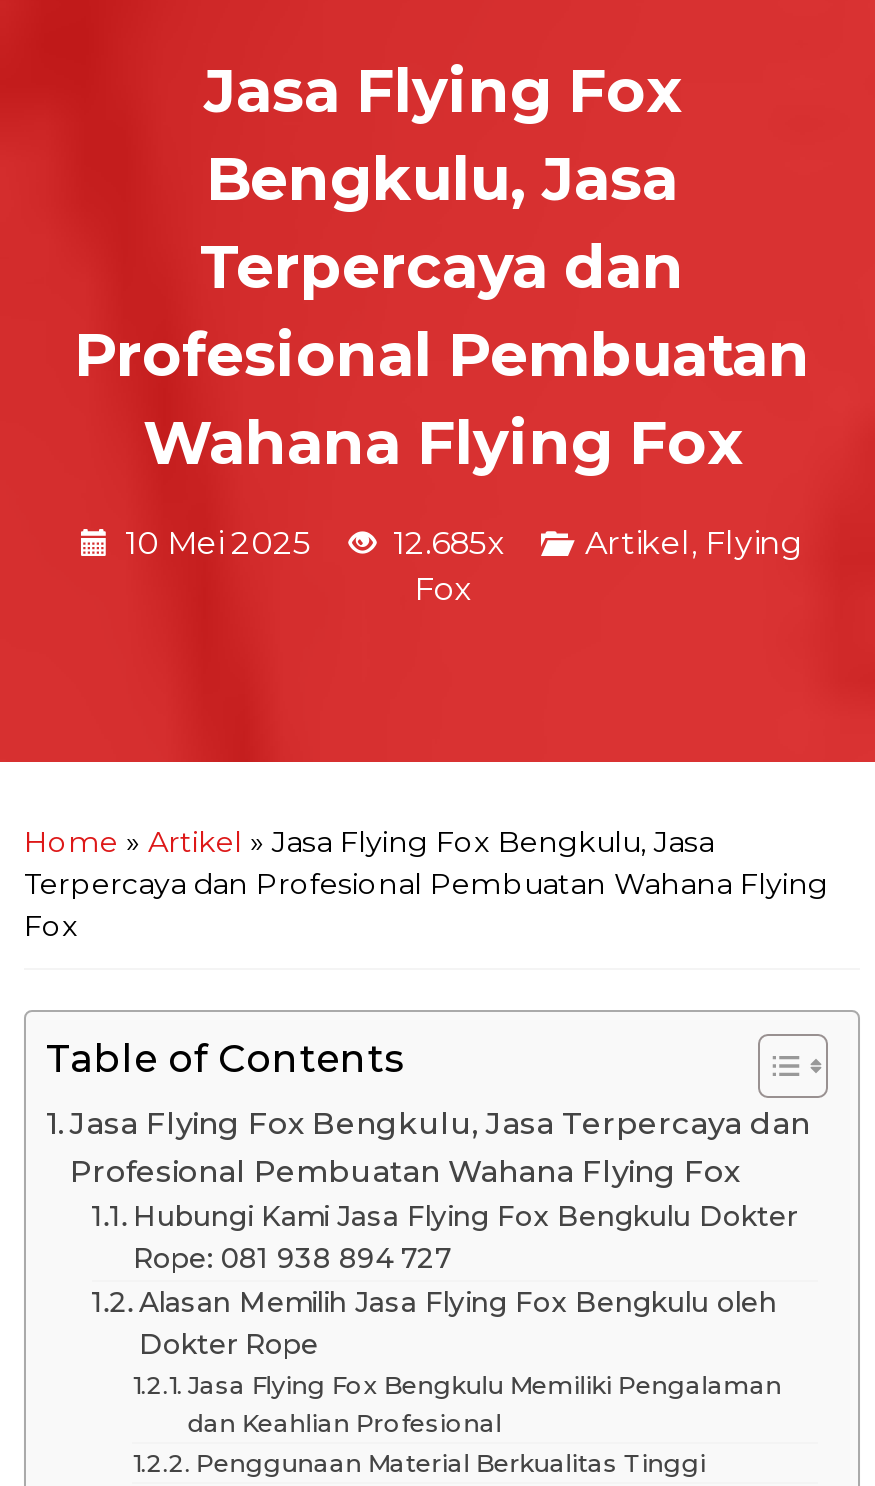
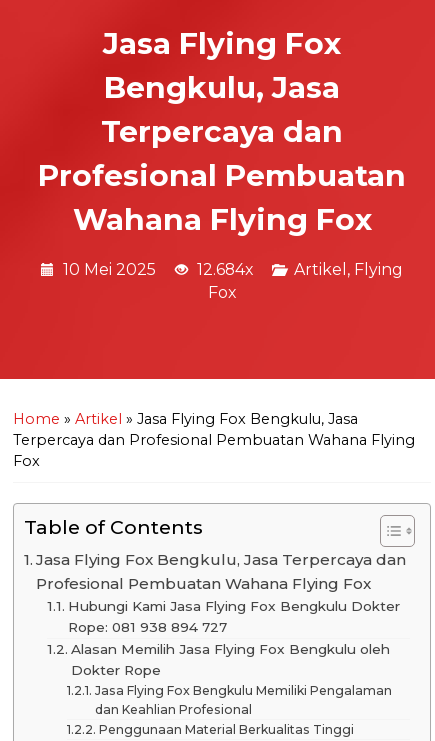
[117,523,803,561] 10 Mei 2025 12.685x Artikel, Flying -> [59,260,403,279] 10 Mei 2025 12.684x Artikel, Flying

